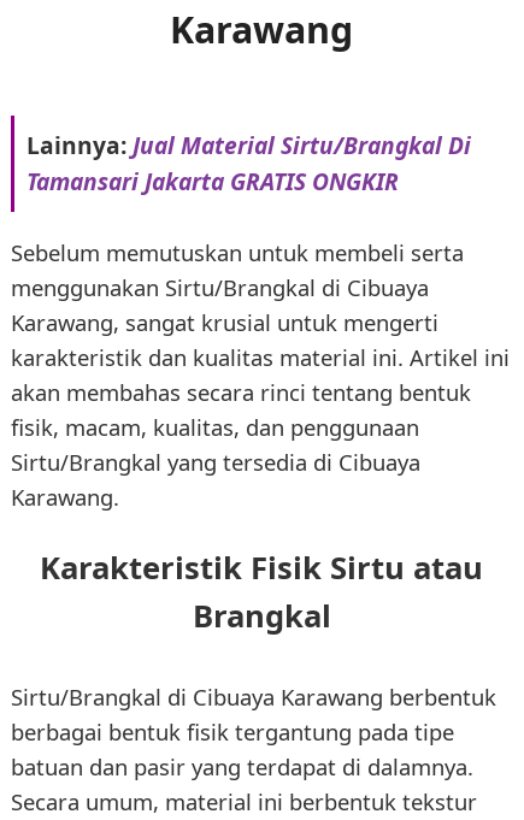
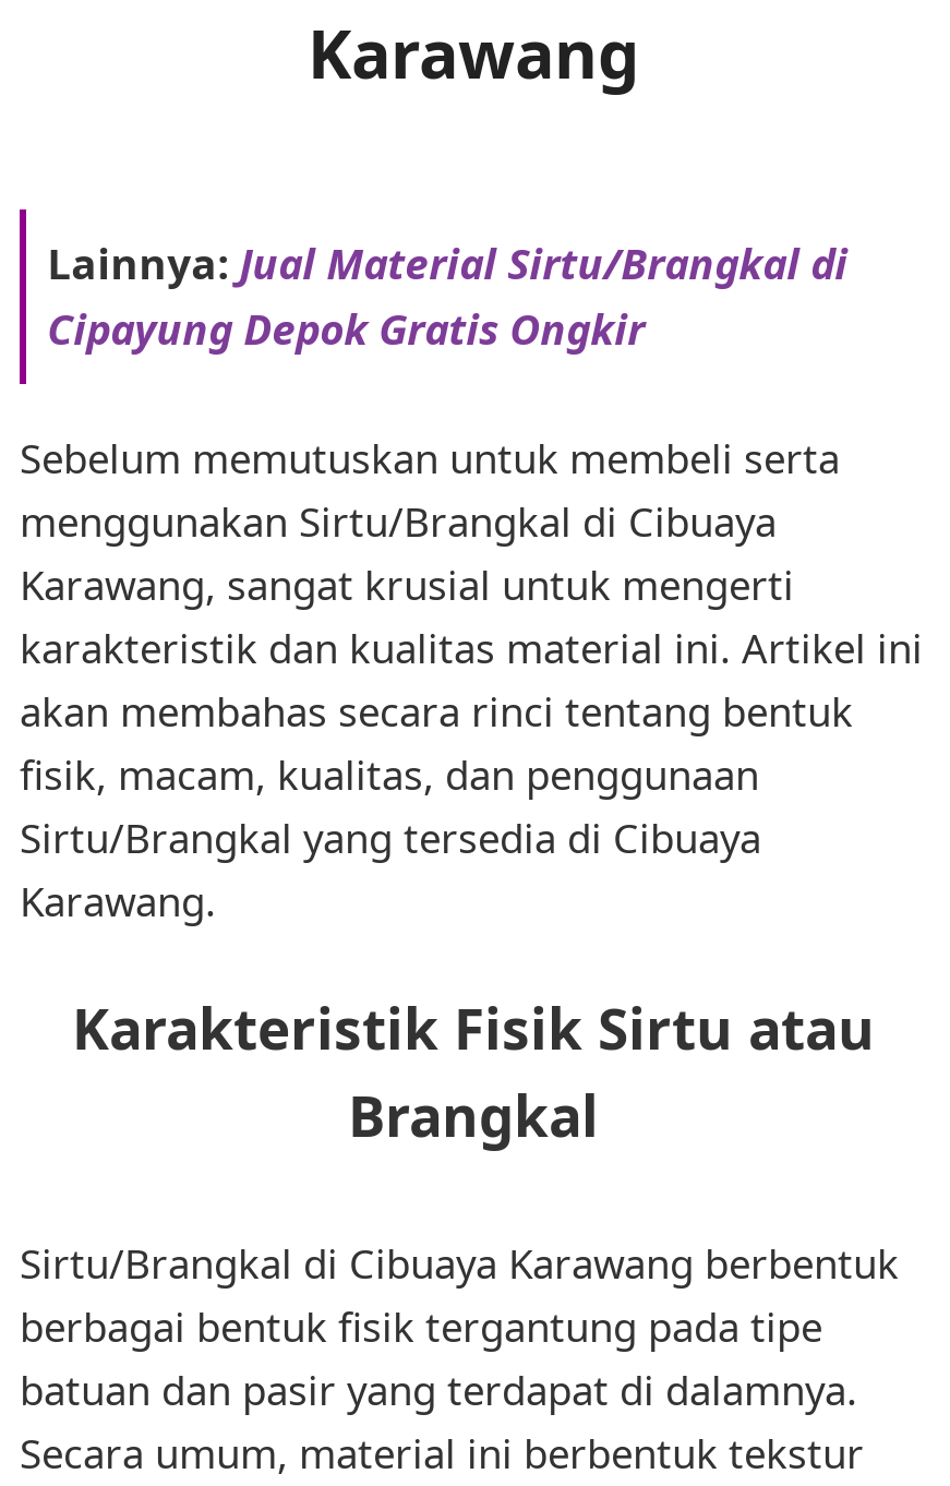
[26,129,471,197] Lainnya: Jual Material Sirtu/Brangkal Di | Tamansari Jakarta GRATIS ONGKIR -> [47,233,848,358] Lainnya: Jual Material Sirtu/Brangkal di | Cipayung Depok Gratis Ongkir

